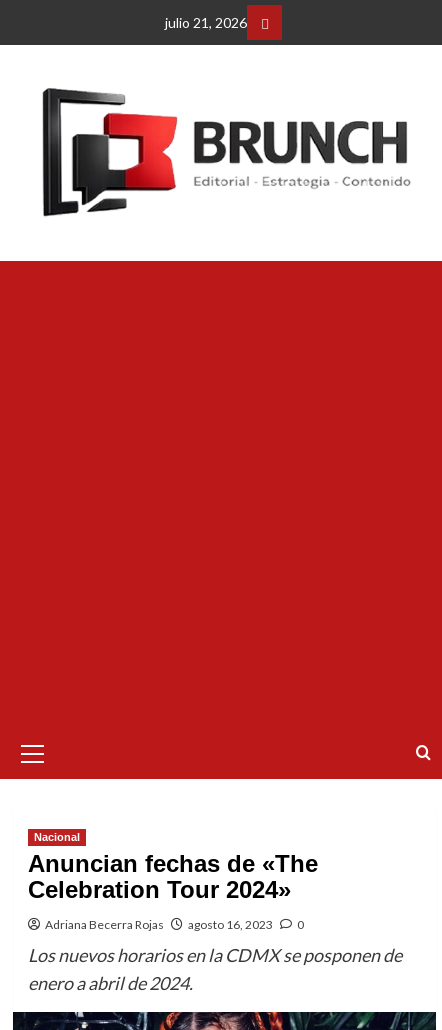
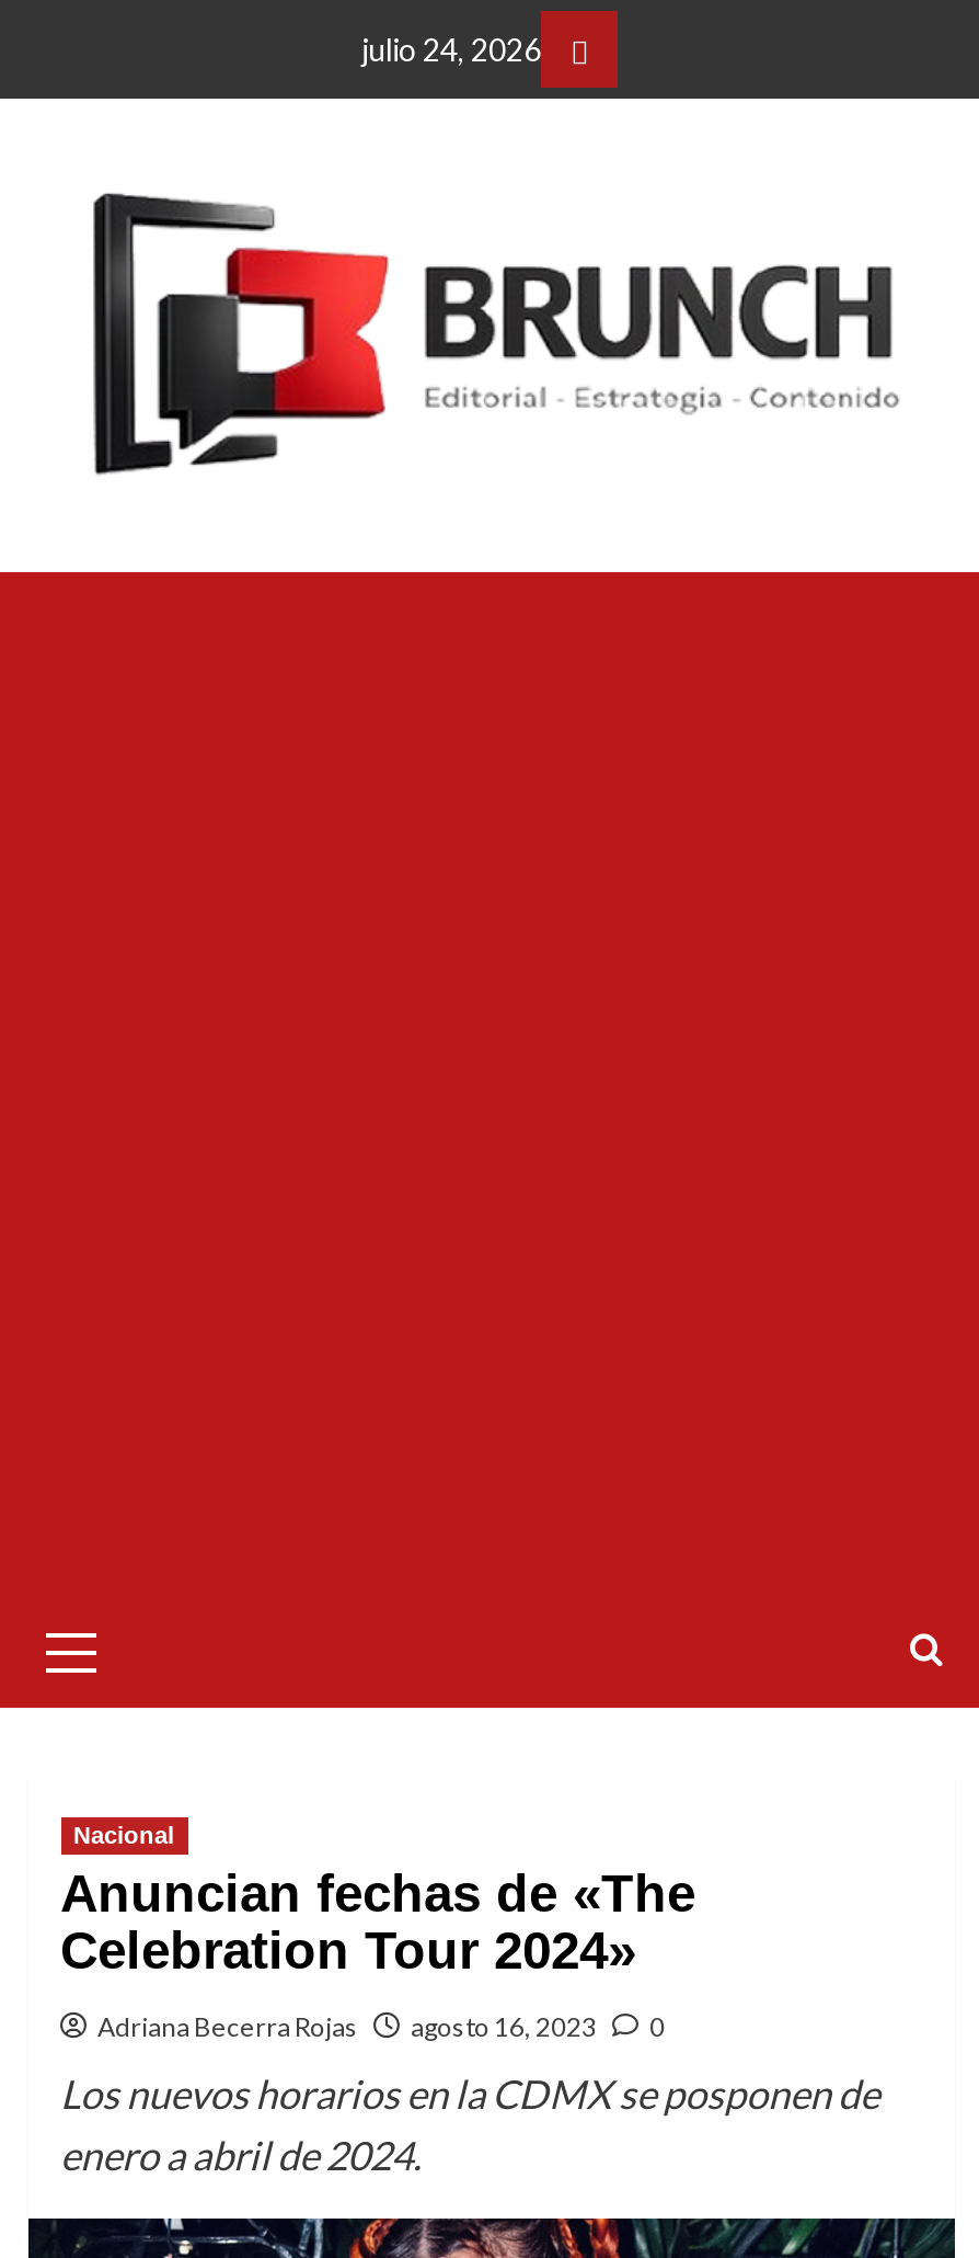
[165,14,247,31] julio 21, 2026 -> [361,31,541,68] julio 24, 2026

